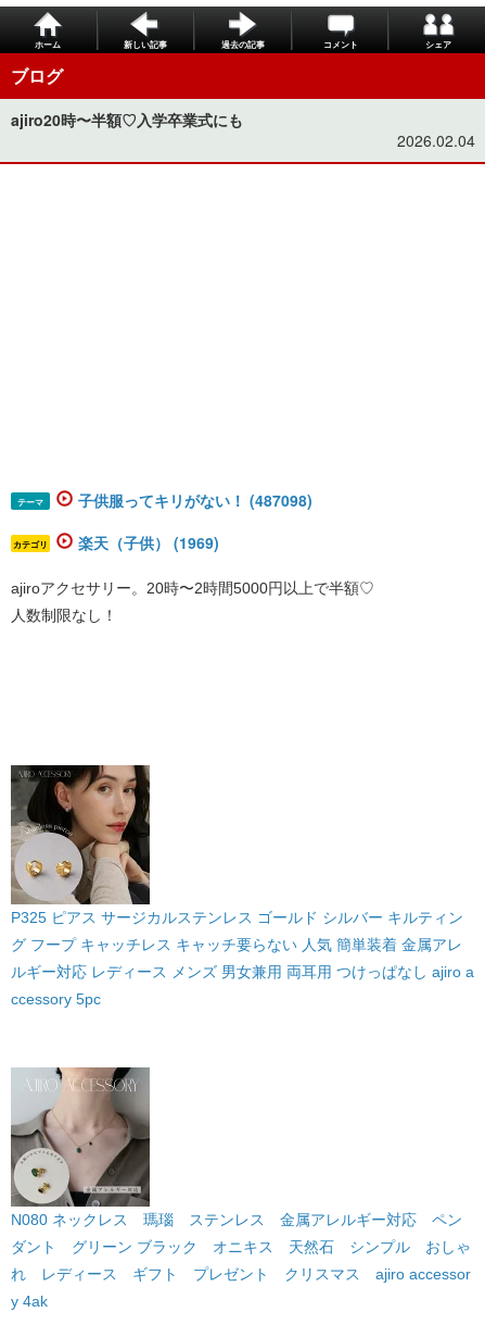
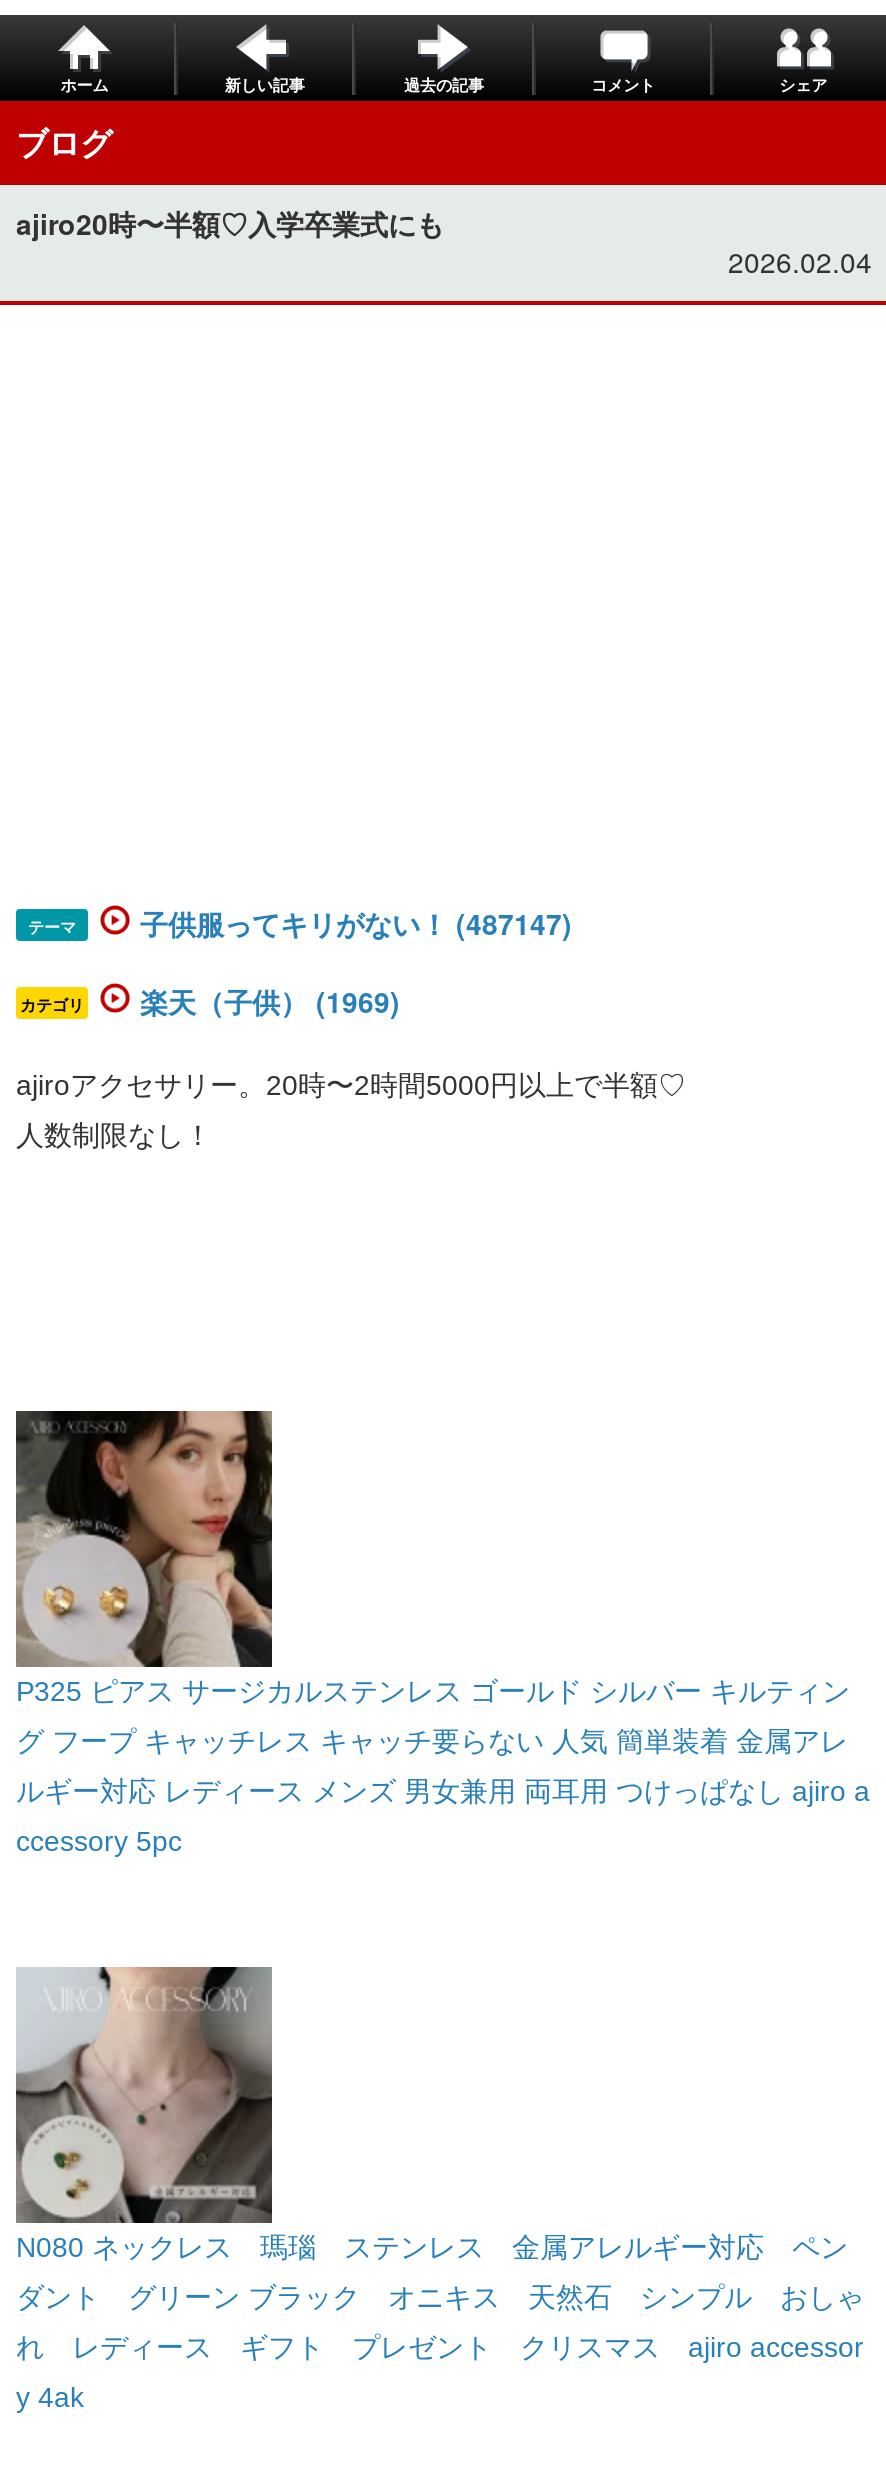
[78,489,312,511] 子供服ってキリがない！ (487098) -> [140,903,572,943] 子供服ってキリがない！ (487147)

